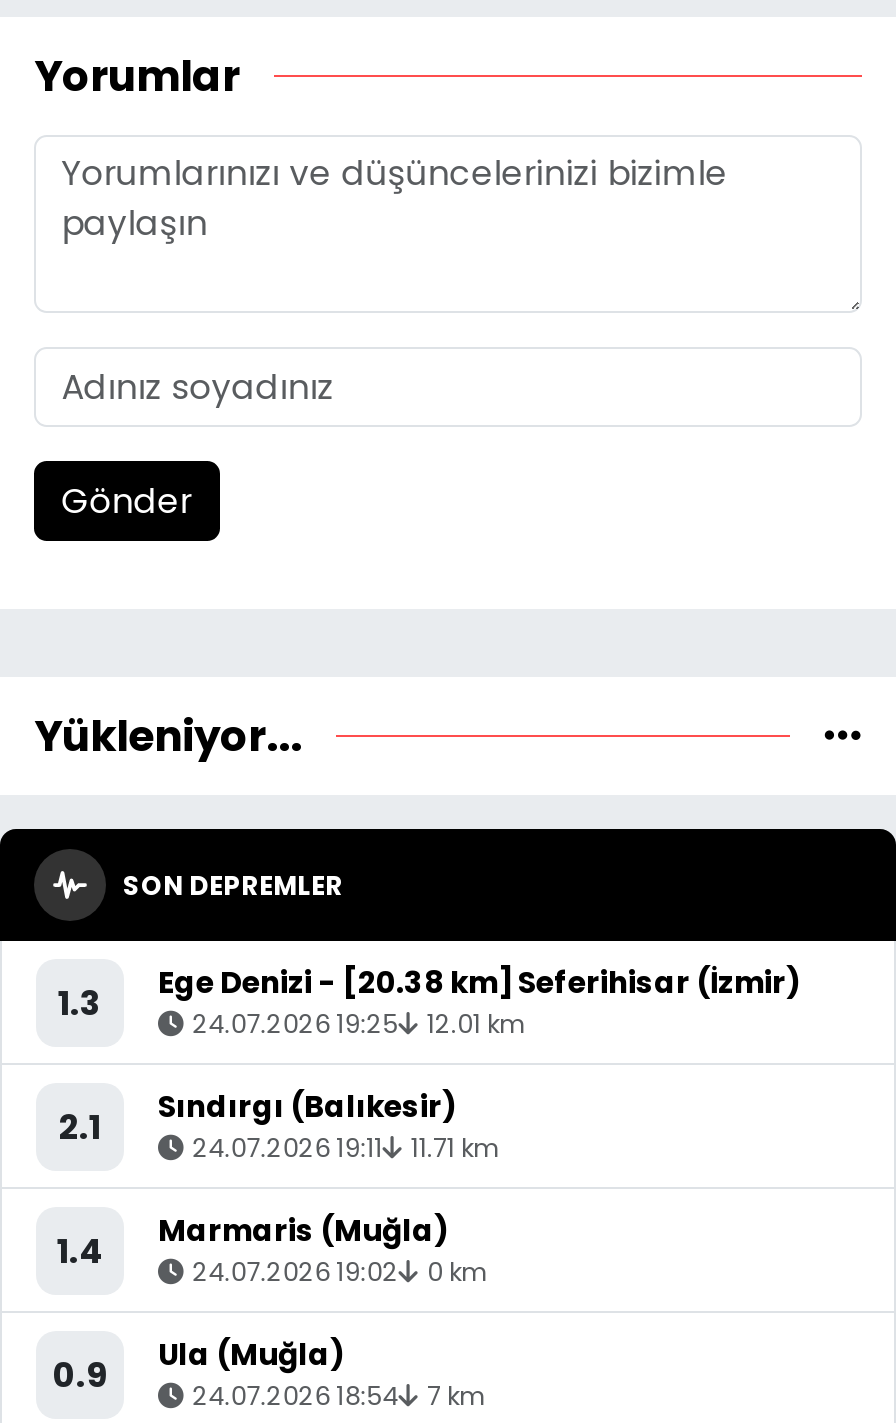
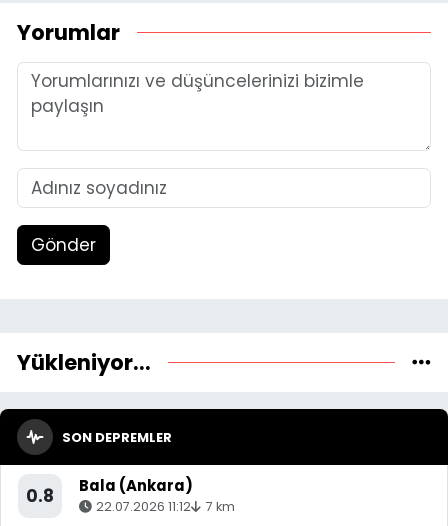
[52,962,802,1414] 1.3 | Ege Denizi - [20.38 km] Seferihisar (İzmir) | 24.07.2026 19:25 | 12.01 km | 2.1 | Sındırgı (Balıkesir) | 24.07.2026 19:11 | 11.71 km | 1.4 | Marmaris (Muğla) | 24.07.2026 19:02 | 0 km | 0.9 | Ula (Muğla) | 24.07.2026 18:54 -> [26,475,193,515] 0.8 | Bala (Ankara) | 22.07.2026 11:12

